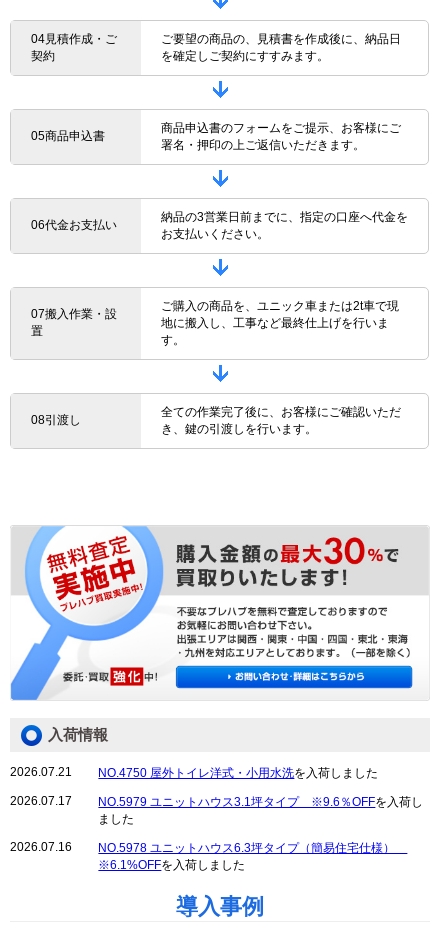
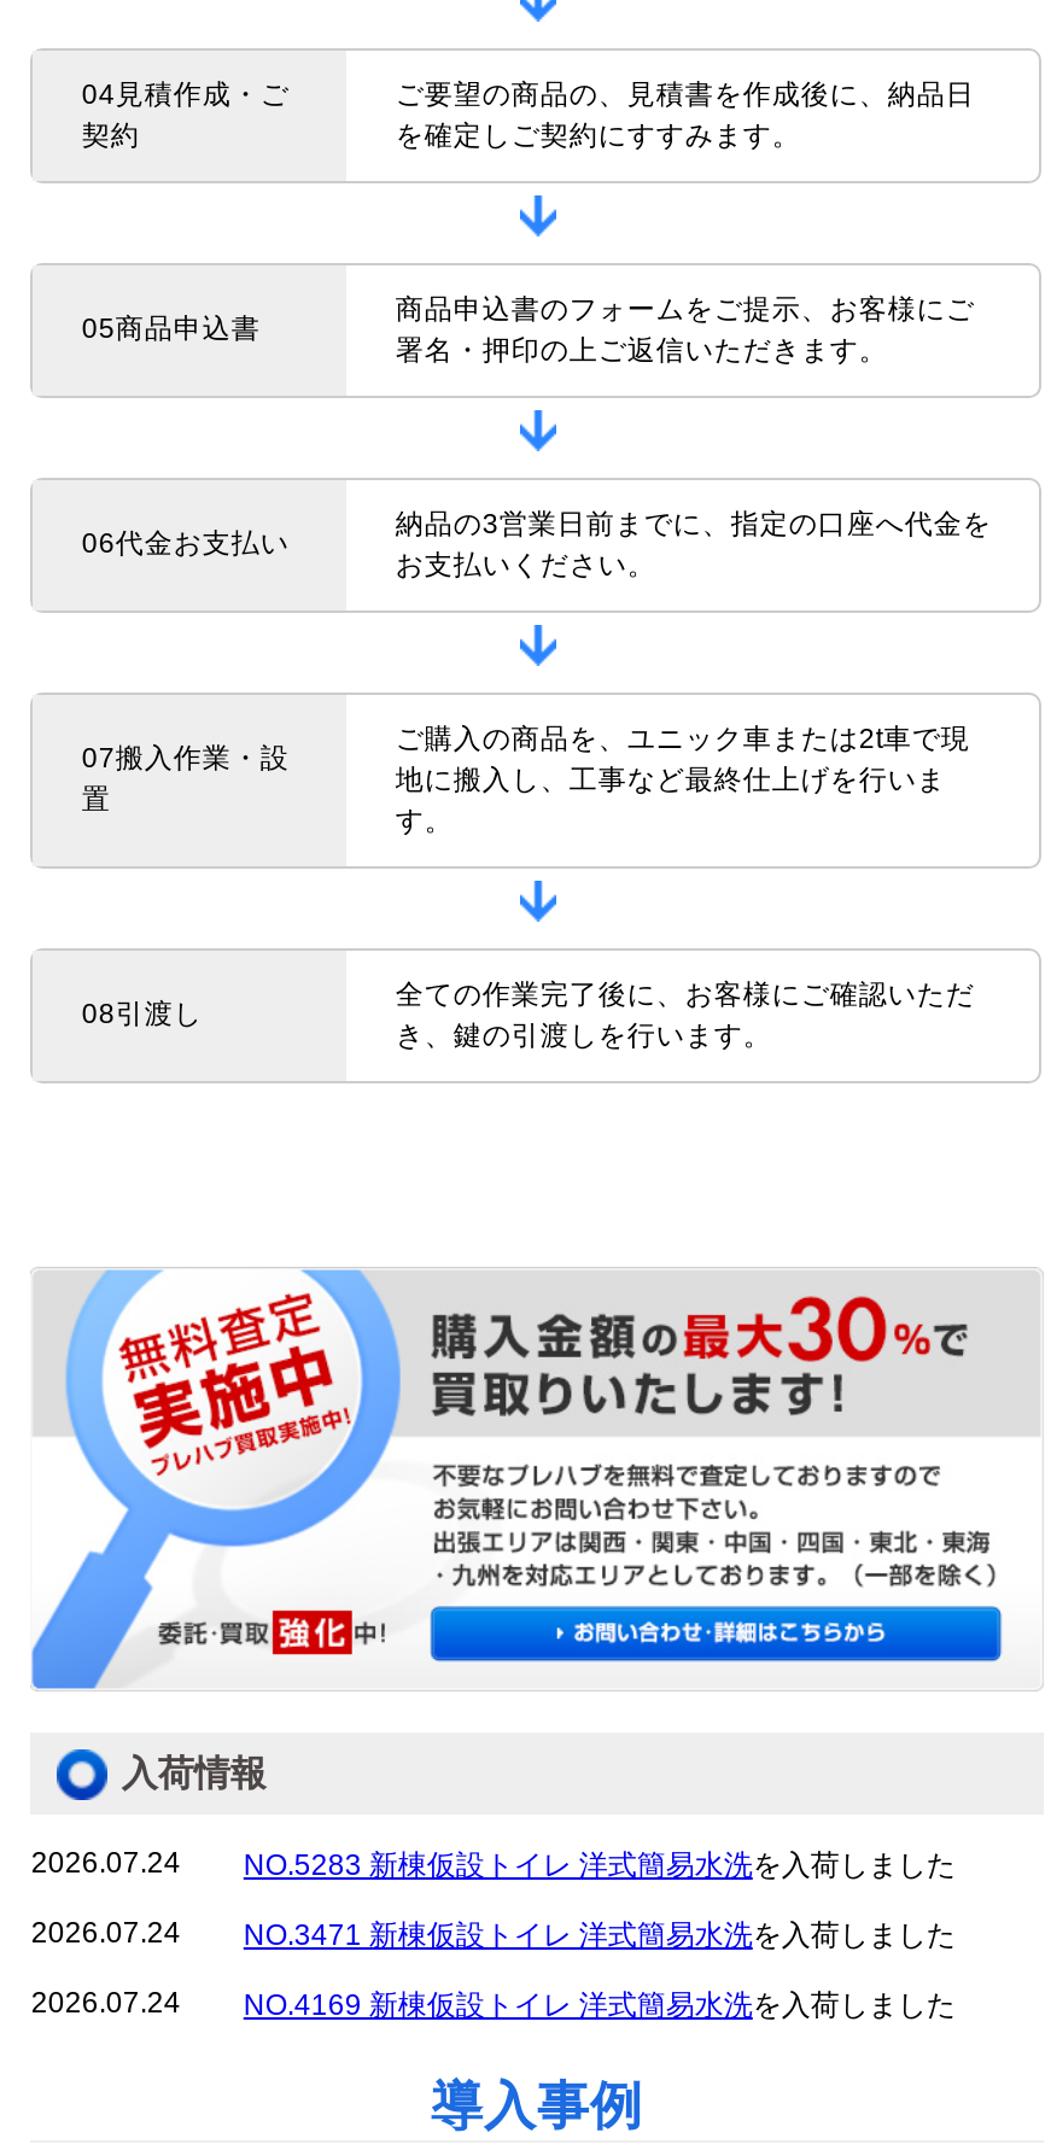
[10,765,378,780] 2026.07.21 | NO.4750 屋外トイレ洋式・小用水洗を入荷しました -> [31,1845,955,1882] 2026.07.24 | NO.5283 新棟仮設トイレ 洋式簡易水洗を入荷しました
[10,794,423,826] 2026.07.17 | NO.5979 ユニットハウス3.1坪タイプ ※9.6％OFFを入荷し | ました -> [31,1915,955,1952] 2026.07.24 | NO.3471 新棟仮設トイレ 洋式簡易水洗を入荷しました
[10,840,407,872] 2026.07.16 | NO.5978 ユニットハウス6.3坪タイプ（簡易住宅仕様） | ※6.1%OFFを入荷しました -> [31,1985,955,2022] 2026.07.24 | NO.4169 新棟仮設トイレ 洋式簡易水洗を入荷しました

